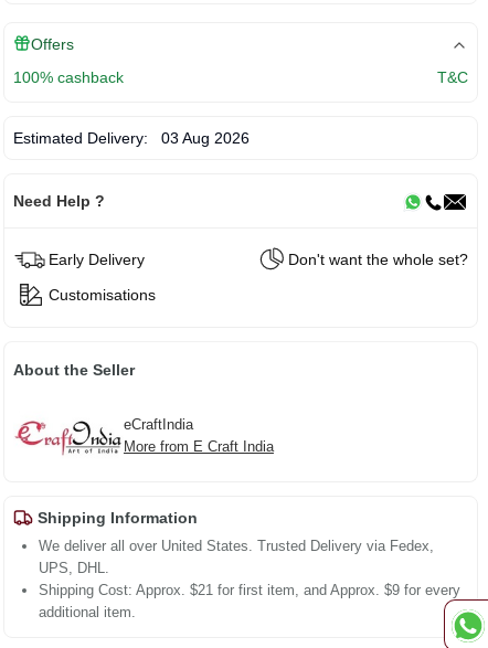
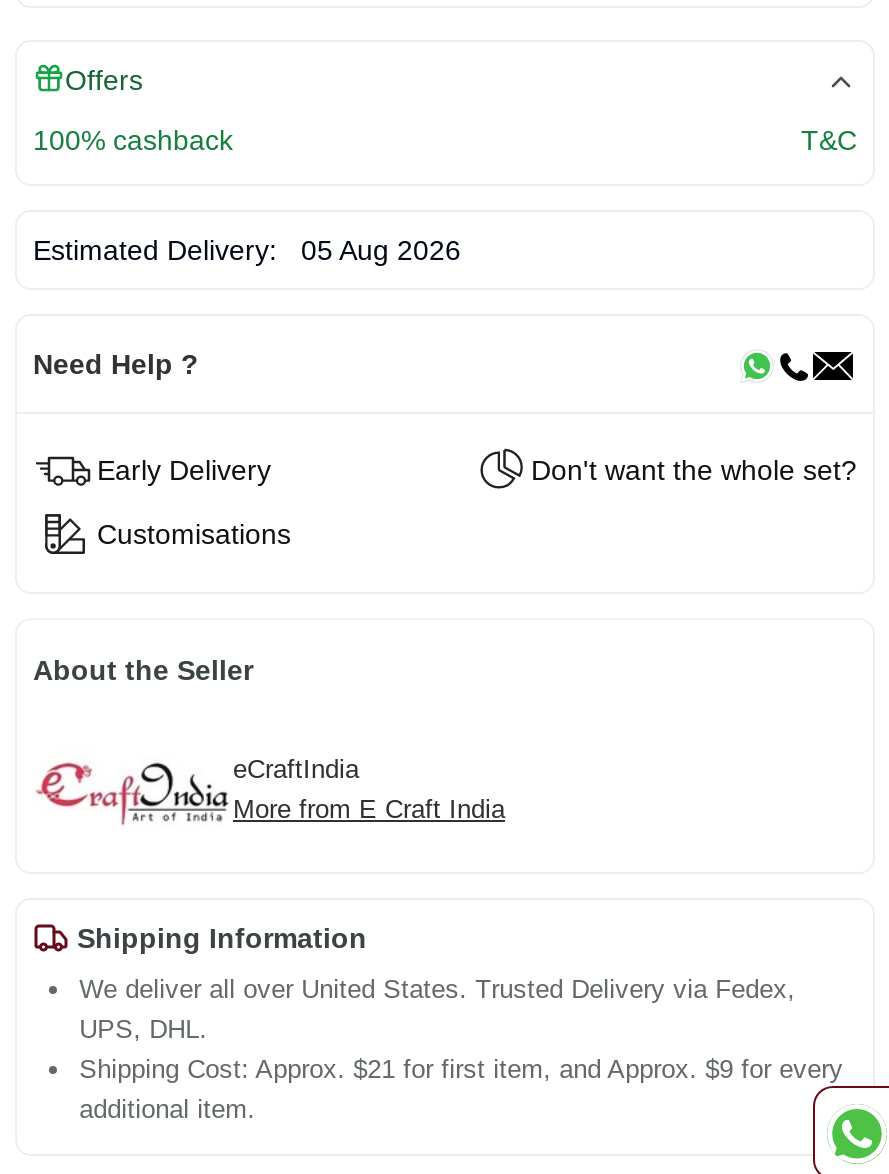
[13,129,250,147] Estimated Delivery: 03 Aug 2026 -> [33,234,461,266] Estimated Delivery: 05 Aug 2026

